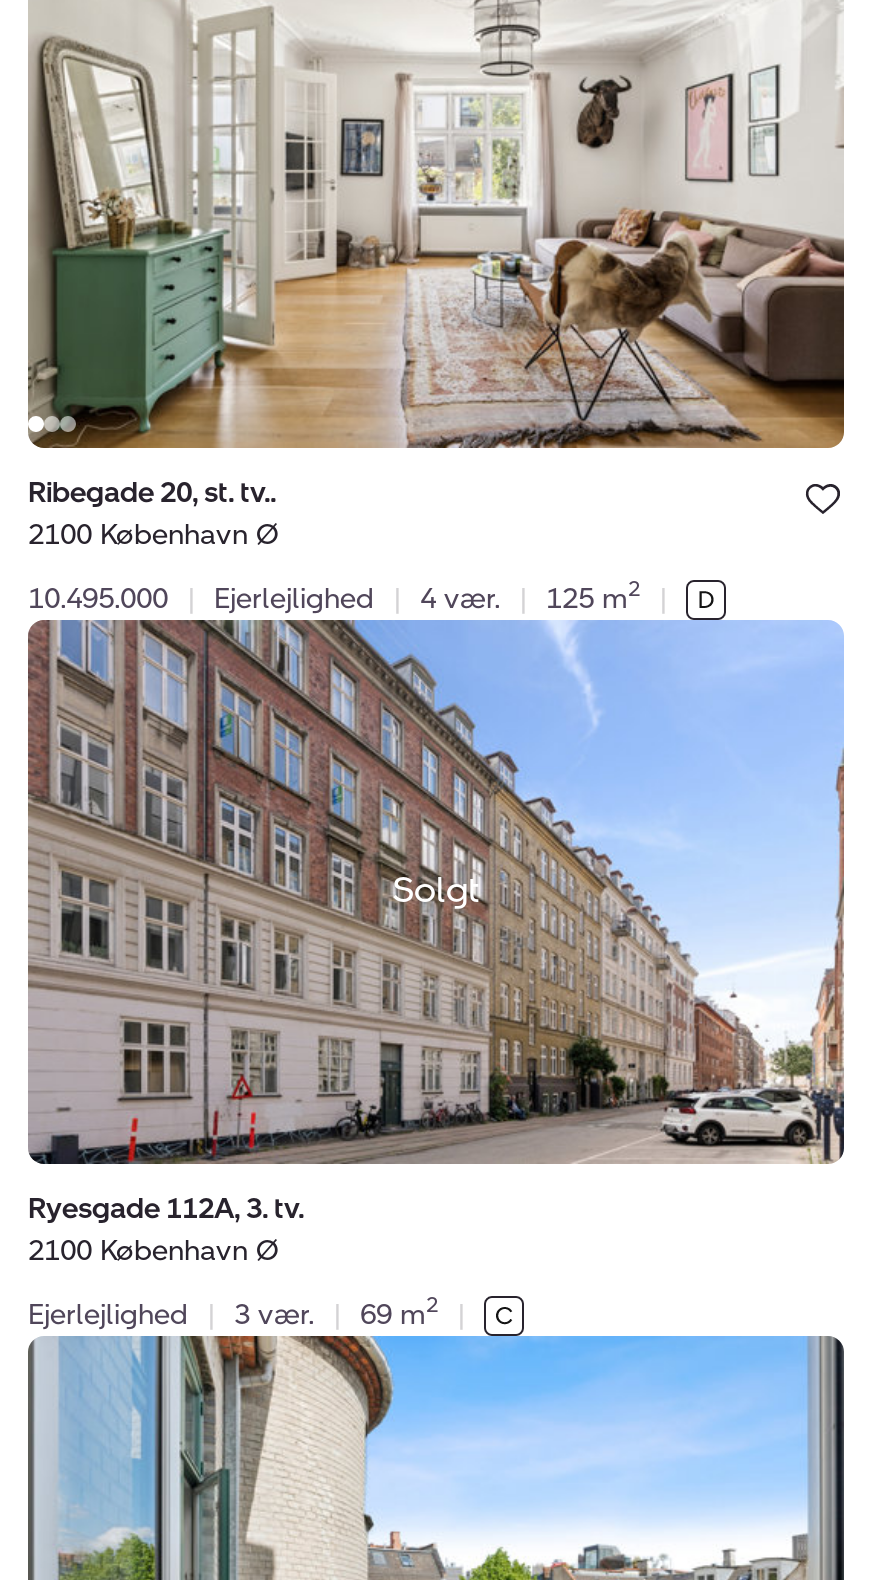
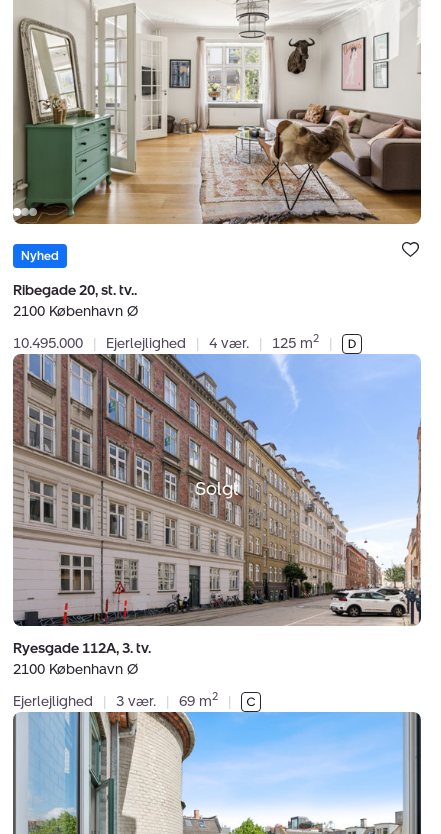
none -> [21,248,59,262] Nyhed

